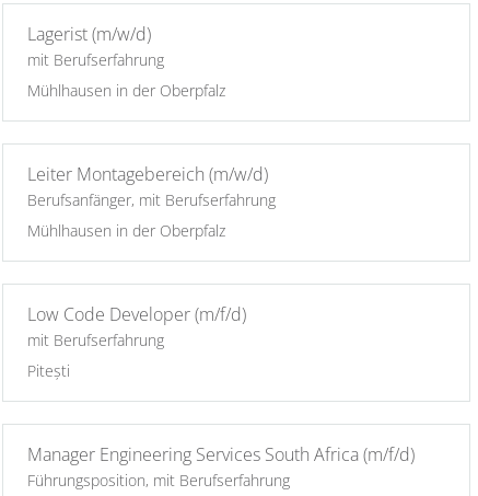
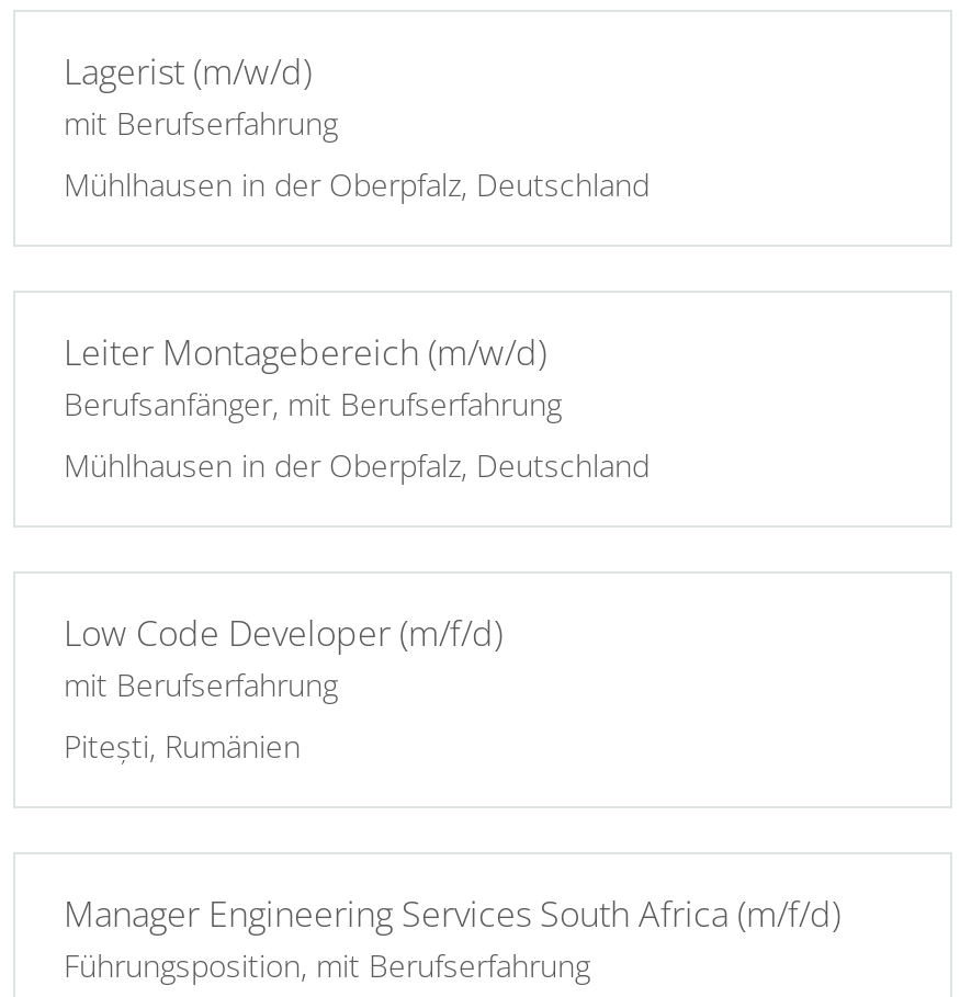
[27,80,225,101] Mühlhausen in der Oberpfalz -> [64,164,650,205] Mühlhausen in der Oberpfalz, Deutschland
[27,220,225,241] Mühlhausen in der Oberpfalz -> [64,444,650,486] Mühlhausen in der Oberpfalz, Deutschland
[27,360,70,381] Pitești -> [64,725,301,767] Pitești, Rumänien

